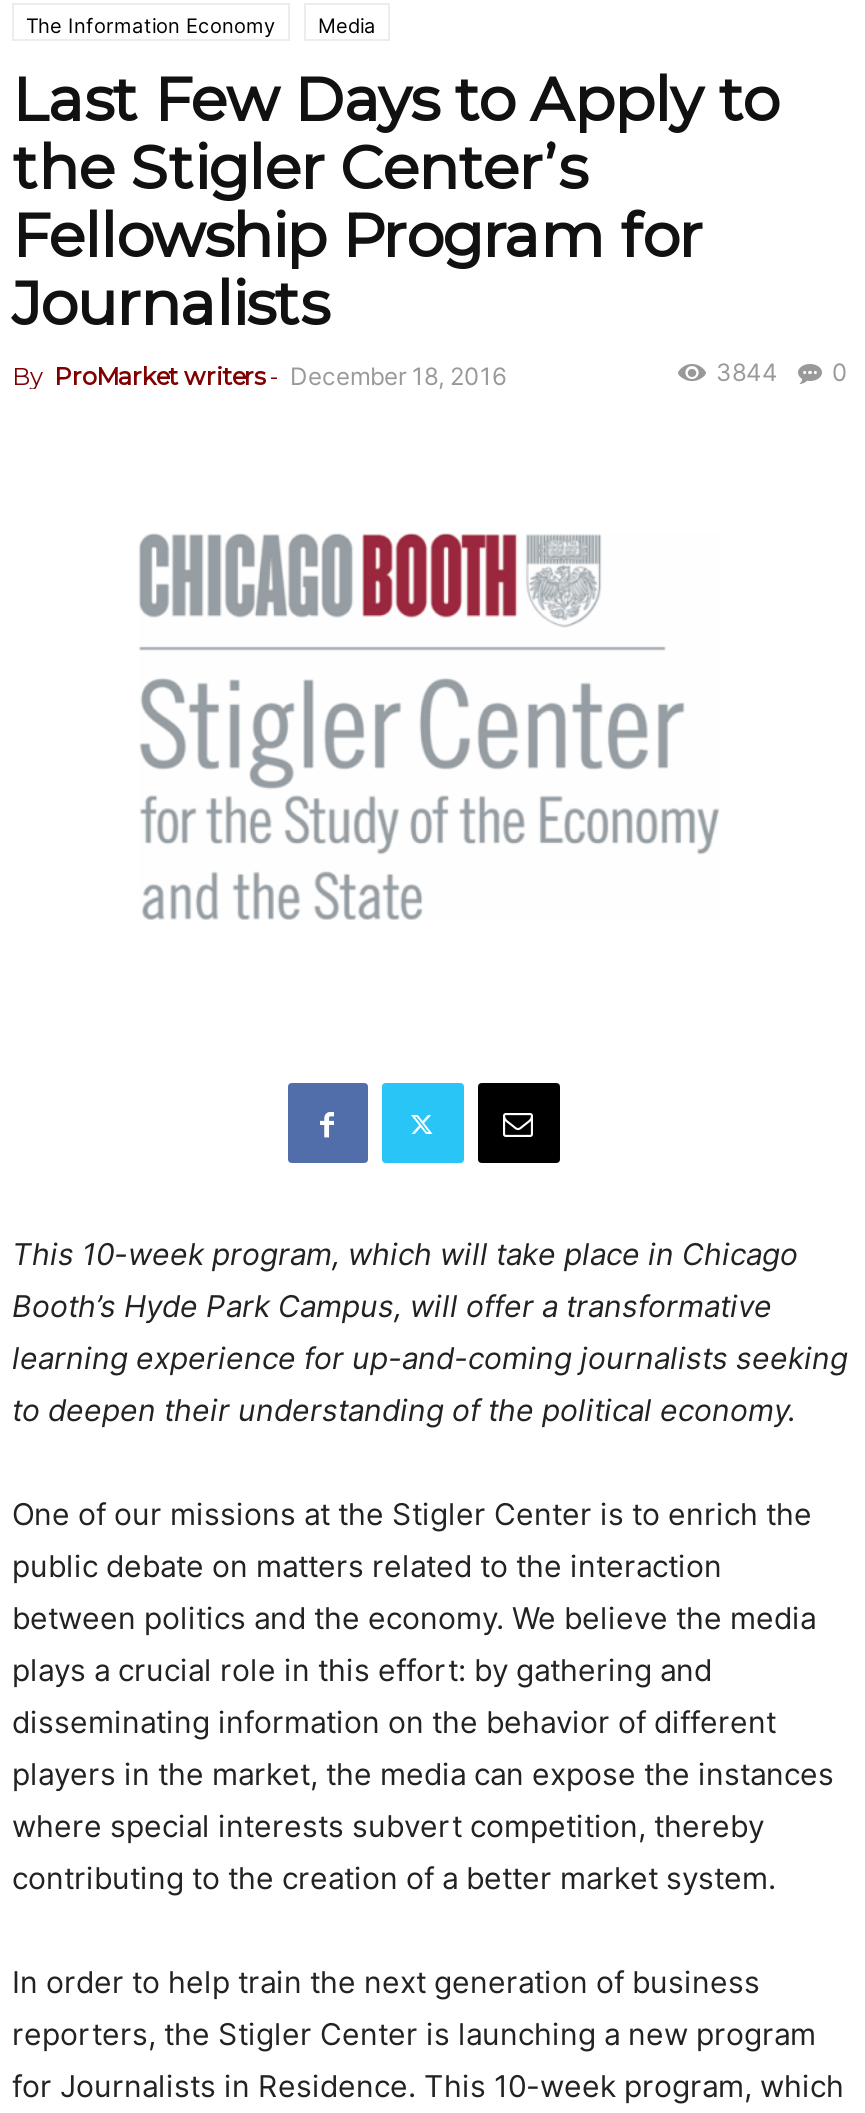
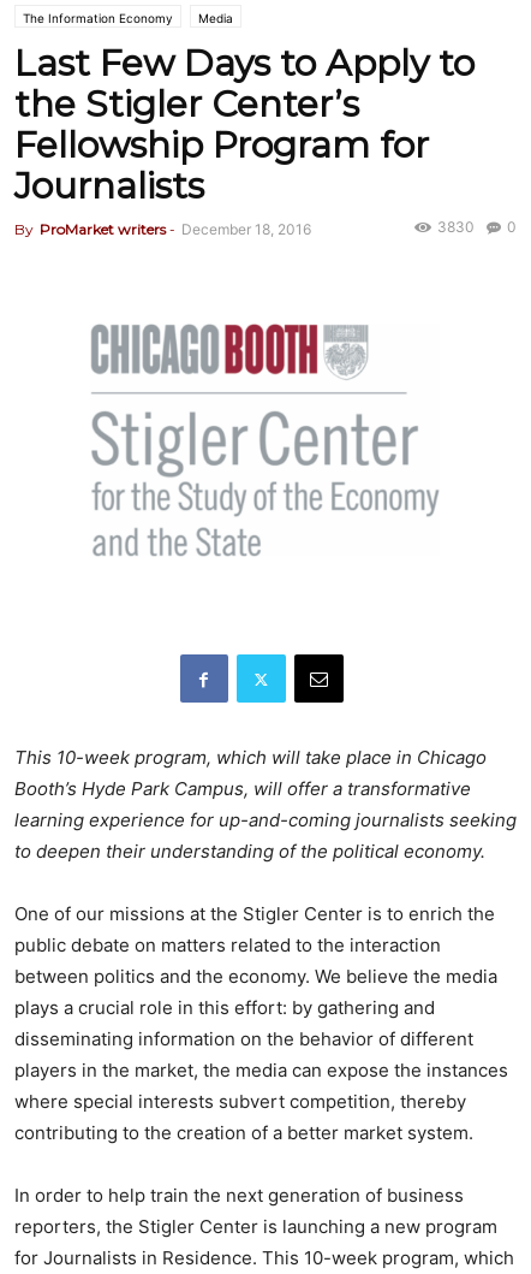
[716,357,848,387] 3844 0 -> [437,218,517,236] 3830 0

